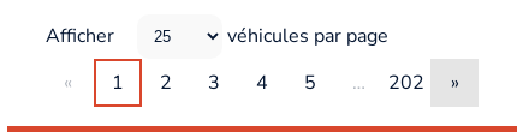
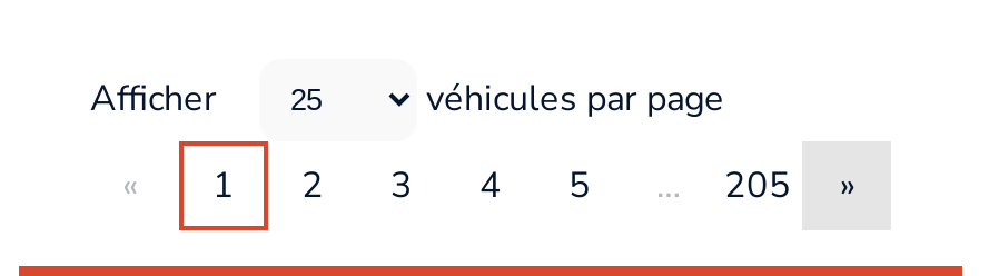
[388,69,424,96] 202 -> [724,161,791,210] 205

